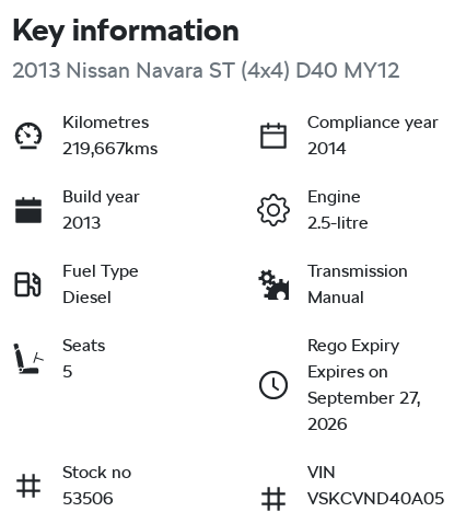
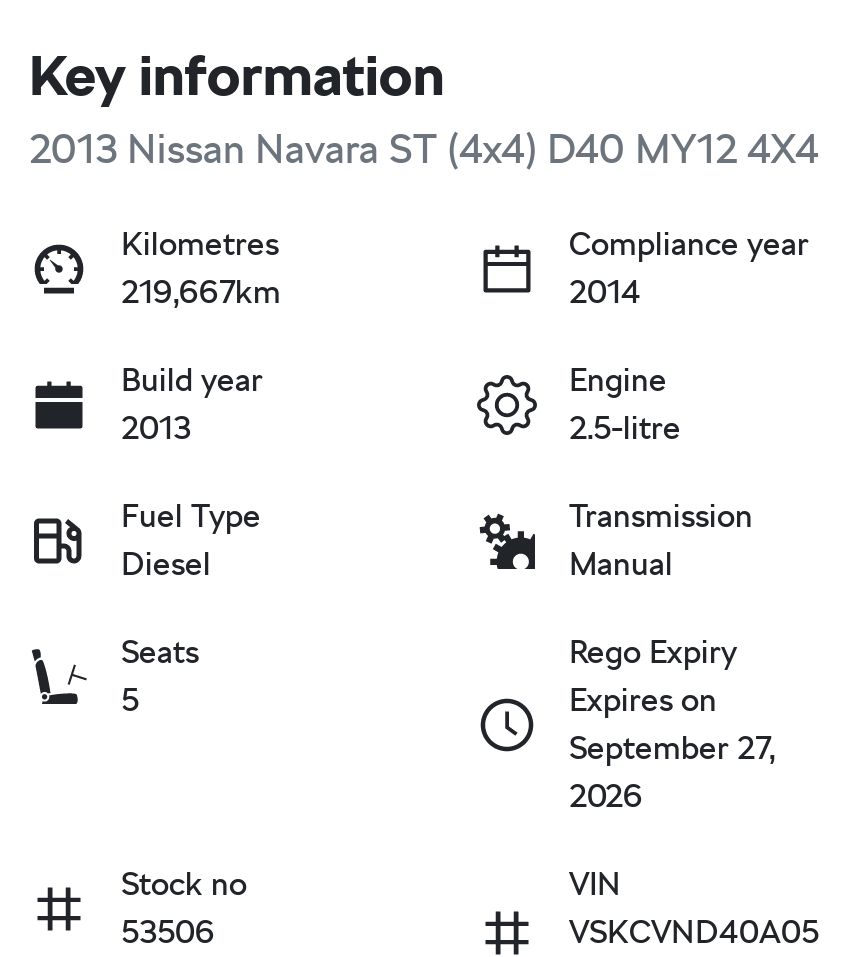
[12,57,399,83] 2013 Nissan Navara ST (4x4) D40 MY12 -> [29,125,819,173] 2013 Nissan Navara ST (4x4) D40 MY12 4X4
[62,138,158,158] 219,667kms -> [121,273,281,311] 219,667km

